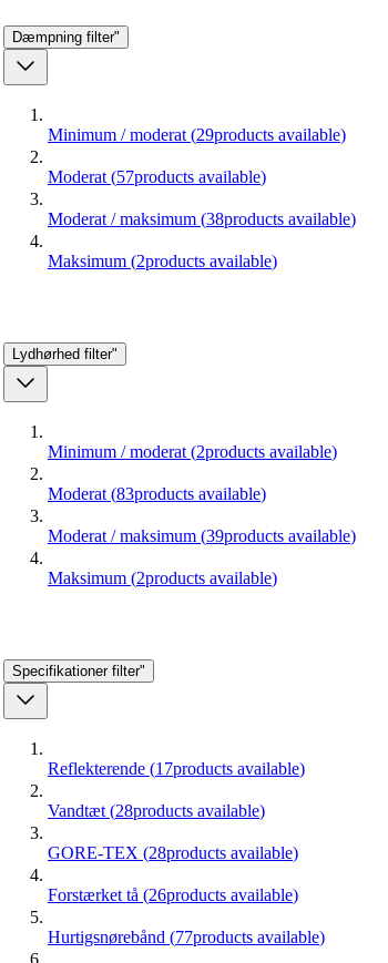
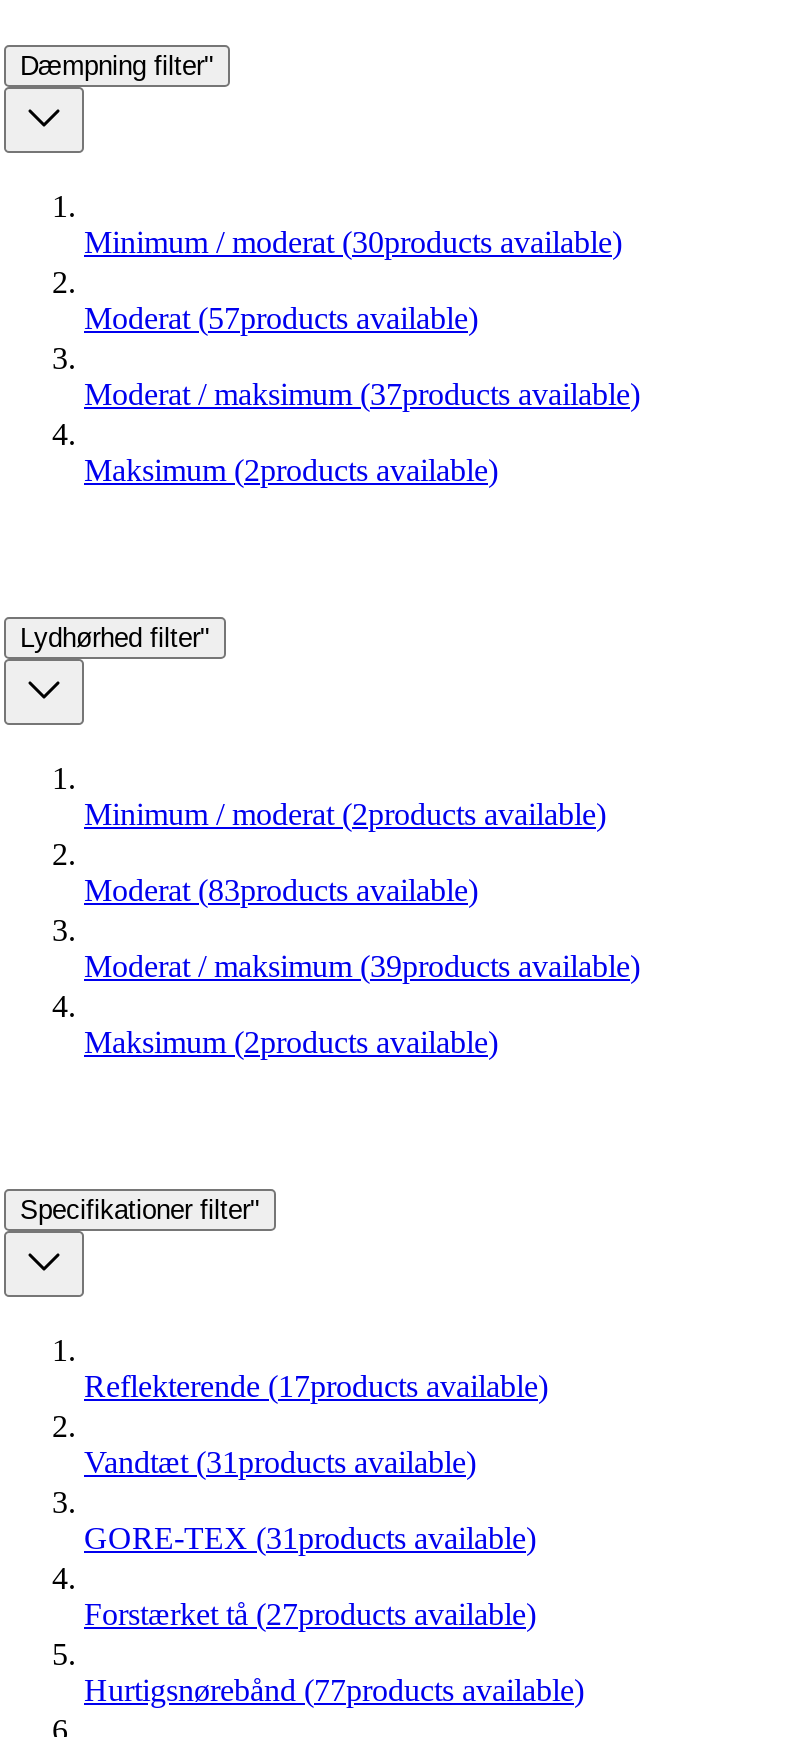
[48,125,346,144] Minimum / moderat (29products available) -> [84,224,622,258] Minimum / moderat (30products available)
[48,209,356,228] Moderat / maksimum (38products available) -> [84,376,640,410] Moderat / maksimum (37products available)
[48,801,265,820] Vandtæt (28 products available) -> [84,1444,476,1478] Vandtæt (31 products available)
[48,843,298,862] GORE-TEX (28 products available) -> [84,1520,536,1554] GORE-TEX (31 products available)
[48,885,298,904] Forstærket tå (26products available) -> [84,1596,536,1630] Forstærket tå (27products available)

